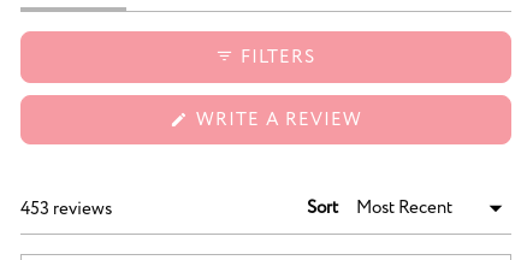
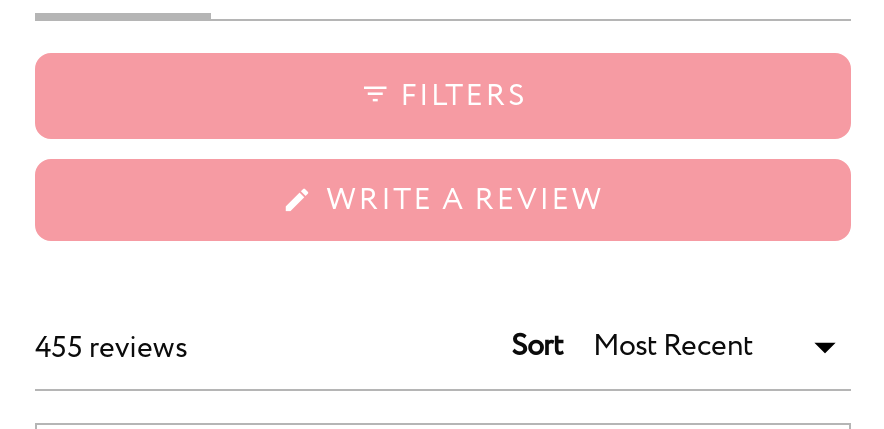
[20,197,112,222] 453 reviews -> [35,327,187,369] 455 reviews

